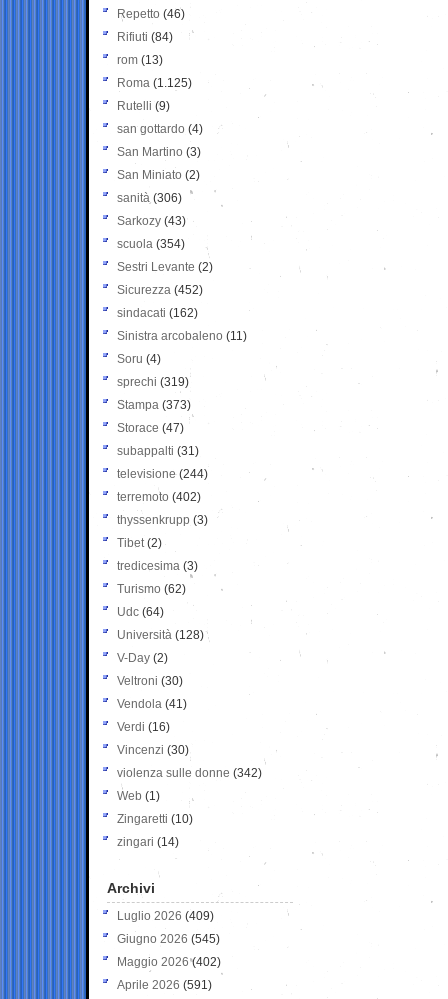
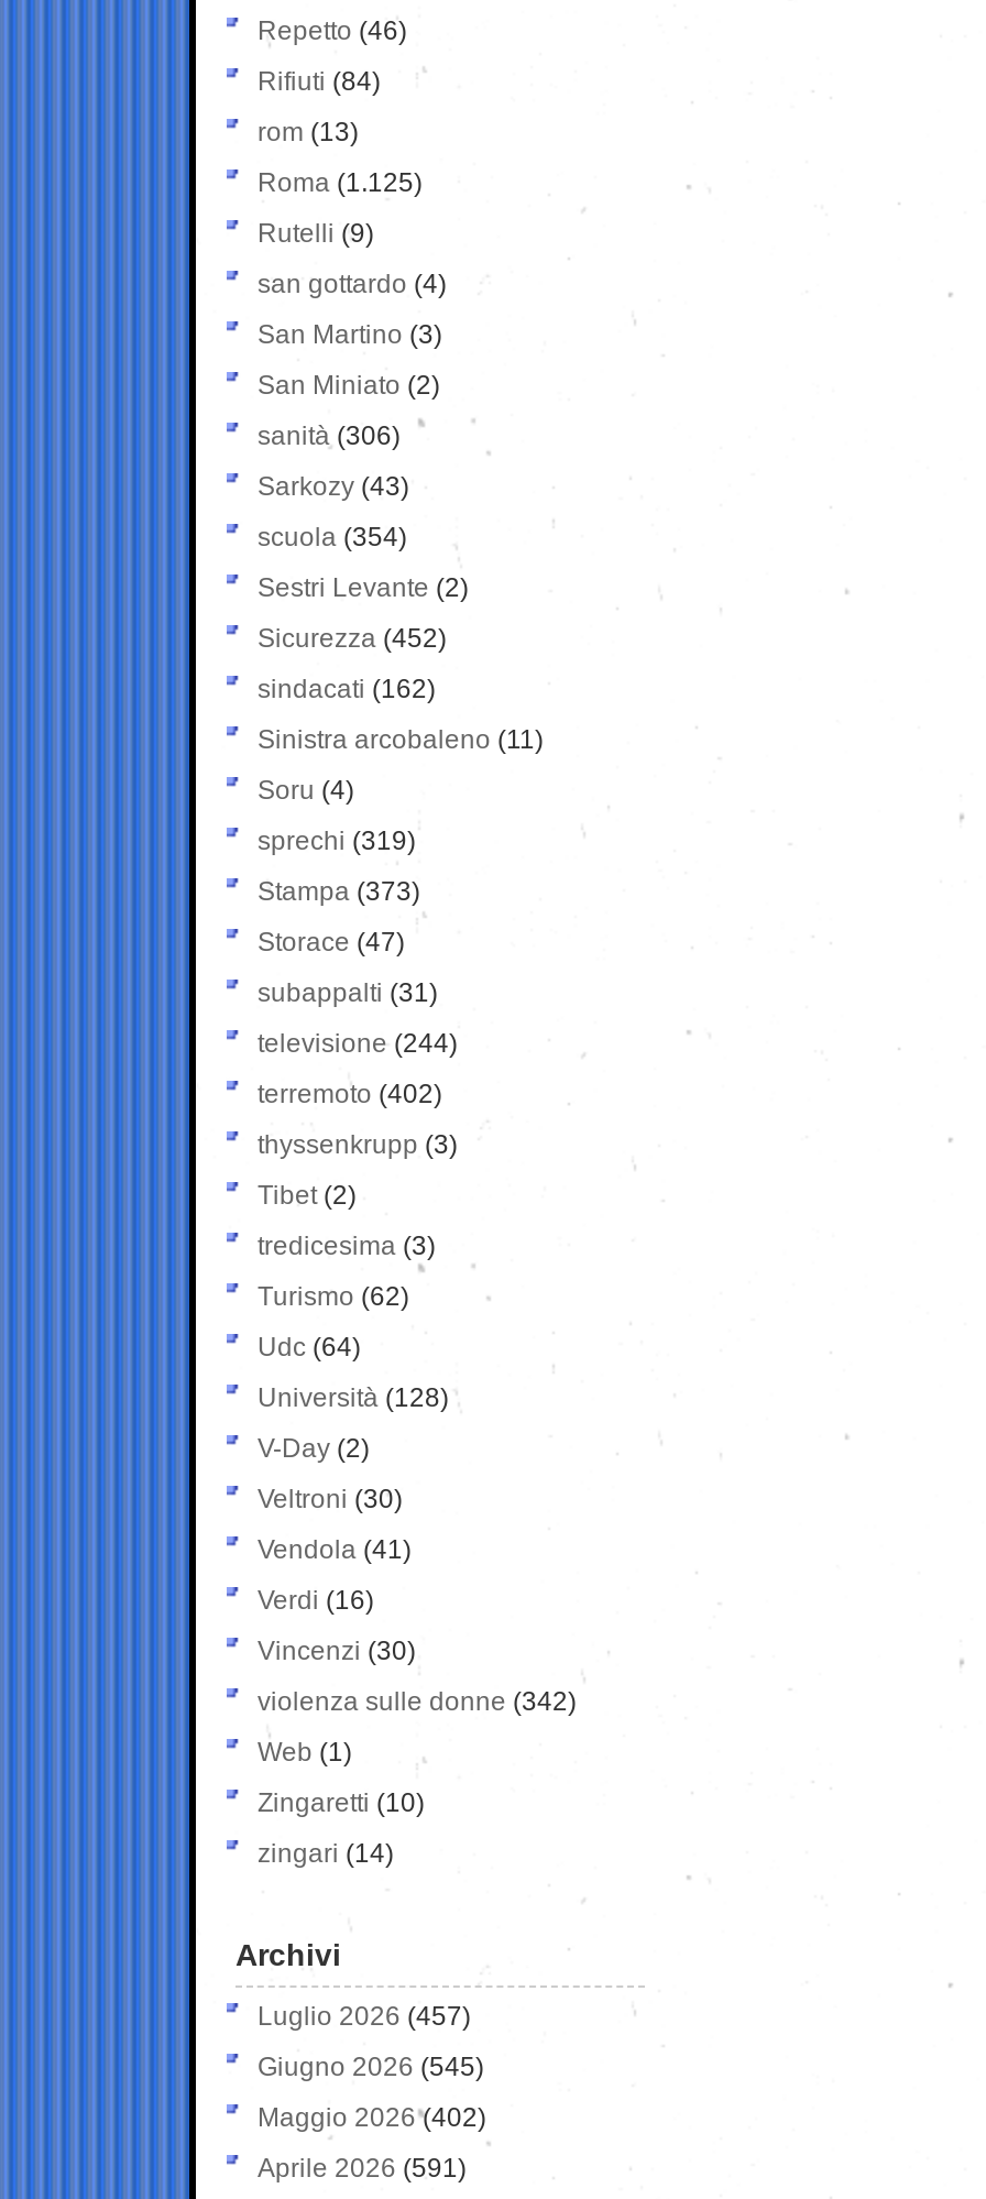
[117,909,214,923] Luglio 2026 (409) -> [258,2001,471,2031] Luglio 2026 (457)

